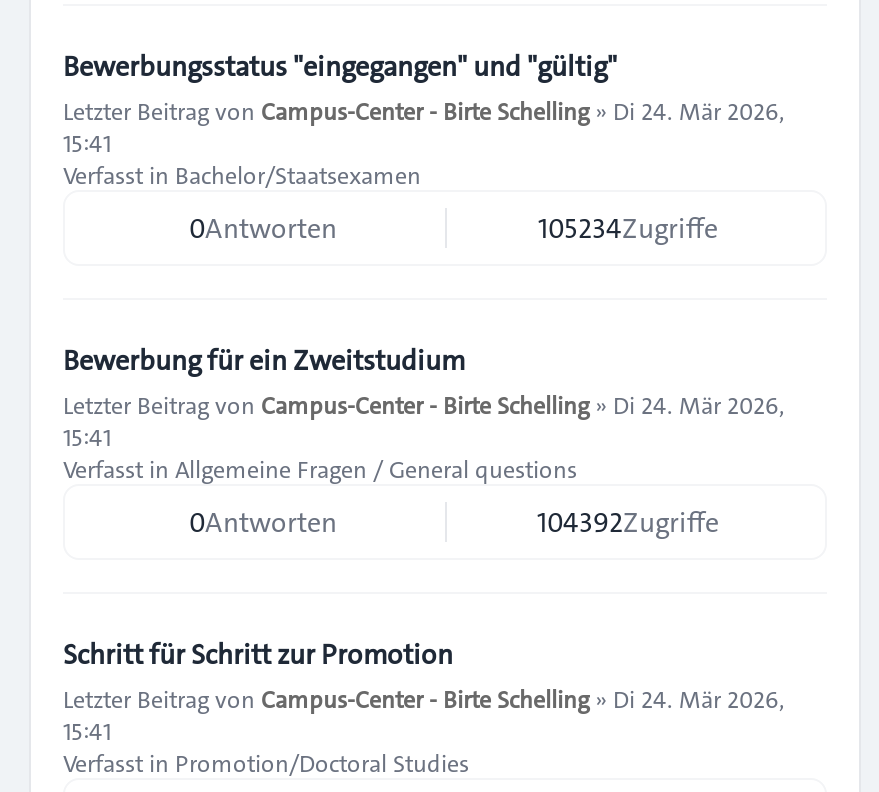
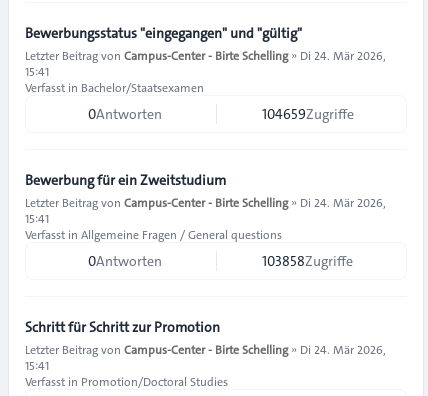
[538,208,718,248] 105234Zugriffe -> [261,104,353,124] 104659Zugriffe
[537,502,719,542] 104392Zugriffe -> [262,251,353,271] 103858Zugriffe

